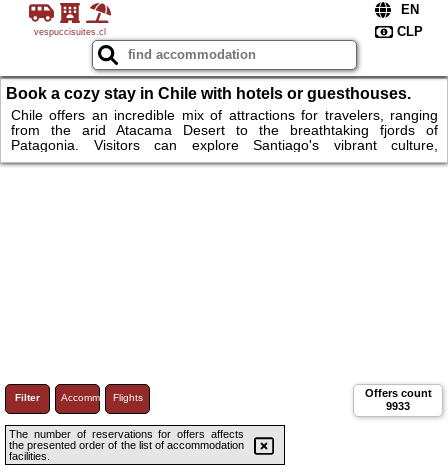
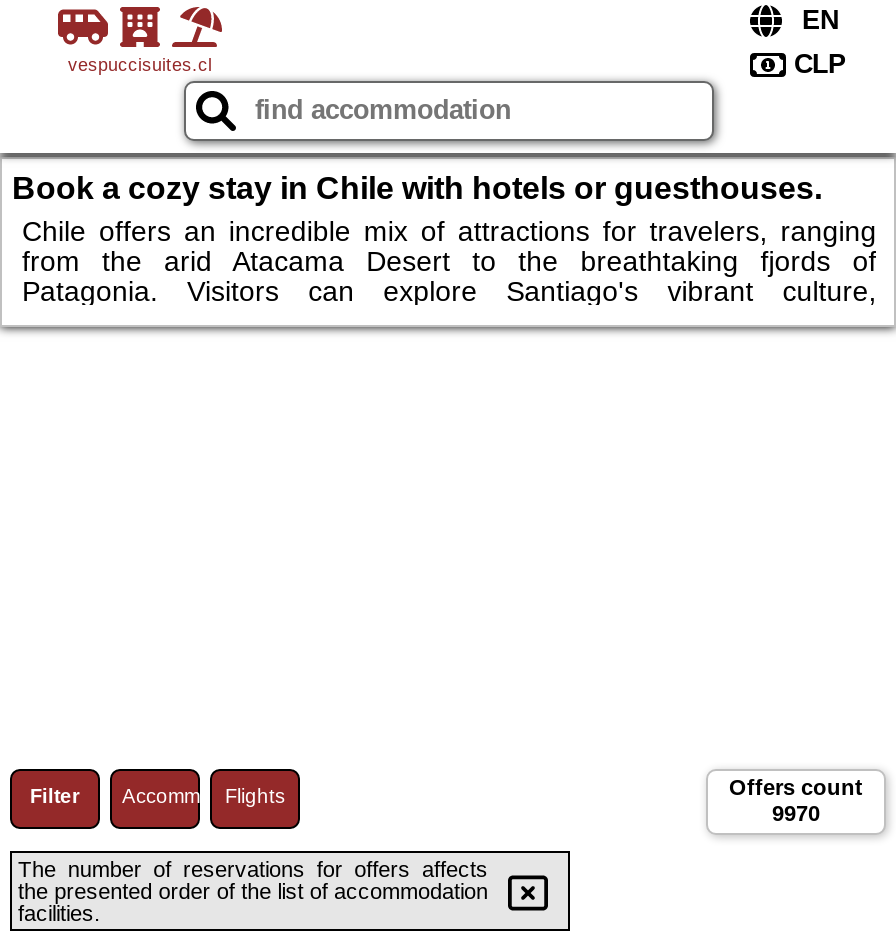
[386,400,410,412] 9933 -> [772,801,820,825] 9970

